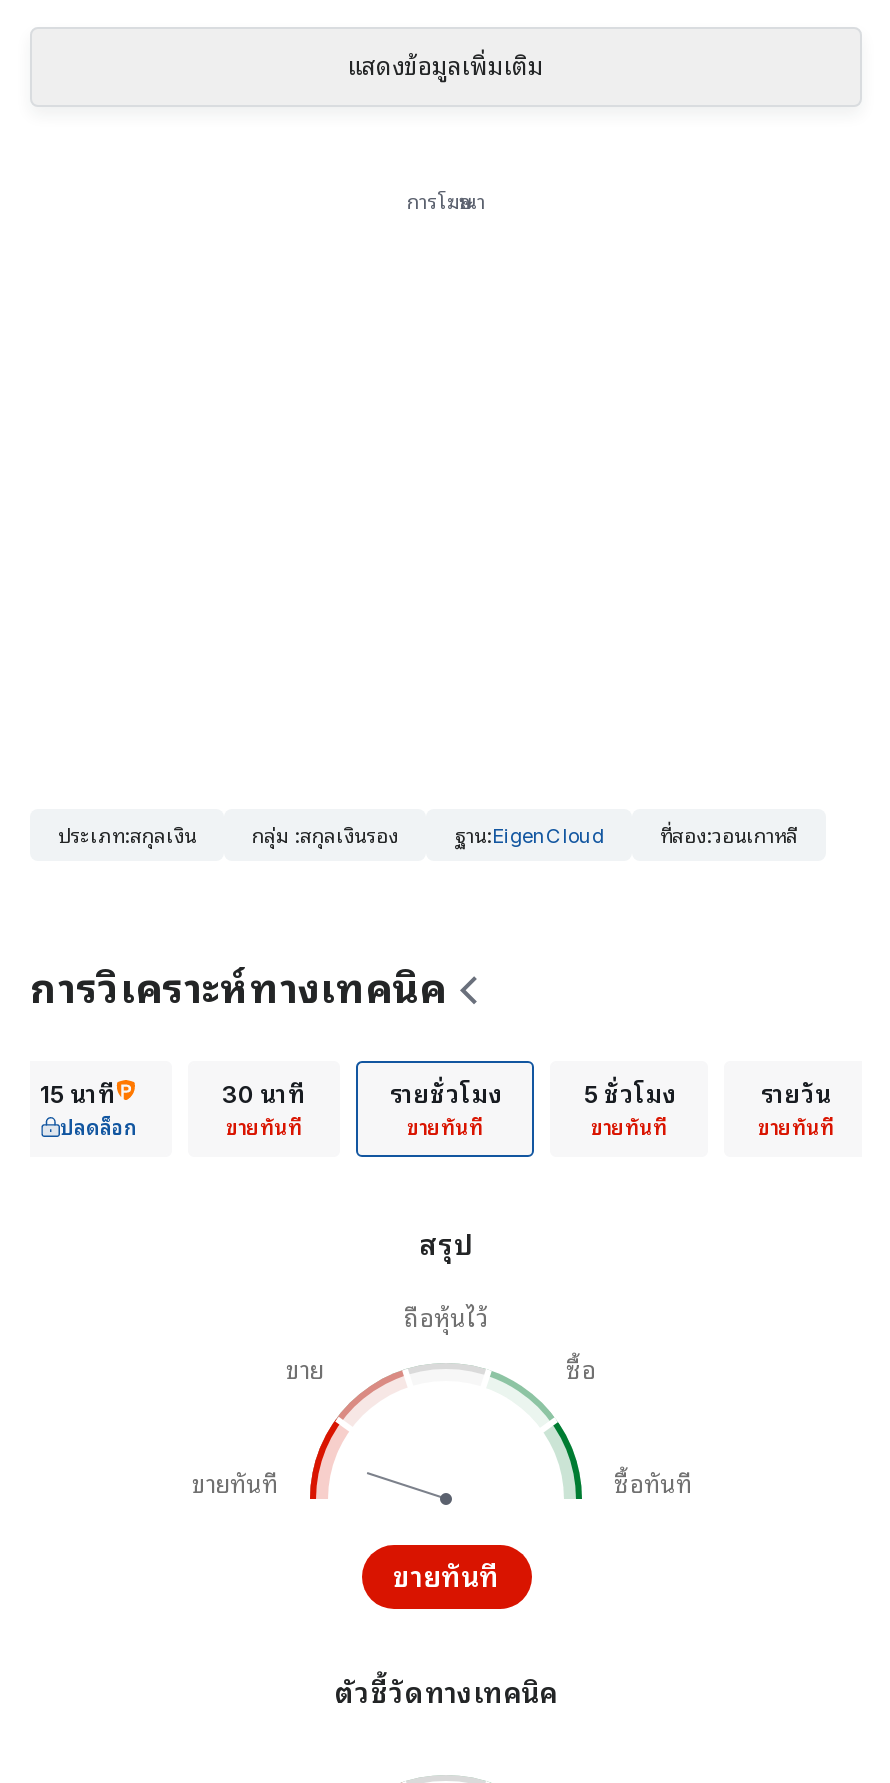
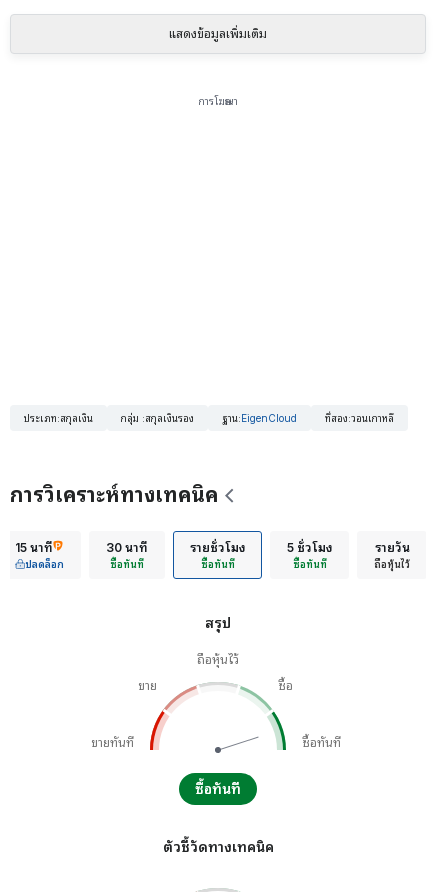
[226,1115,302,1139] ขายทันที -> [110,558,144,570] ซื้อทันที
[407,1115,483,1139] ขายทันที -> [200,558,234,570] ซื้อทันที
[591,1115,667,1139] ขายทันที -> [292,558,326,570] ซื้อทันที
[758,1115,834,1139] ขายทันที -> [374,558,410,570] ถือหุ้นไว้
[393,1559,499,1593] ขายทันที -> [195,780,241,797] ซื้อทันที

